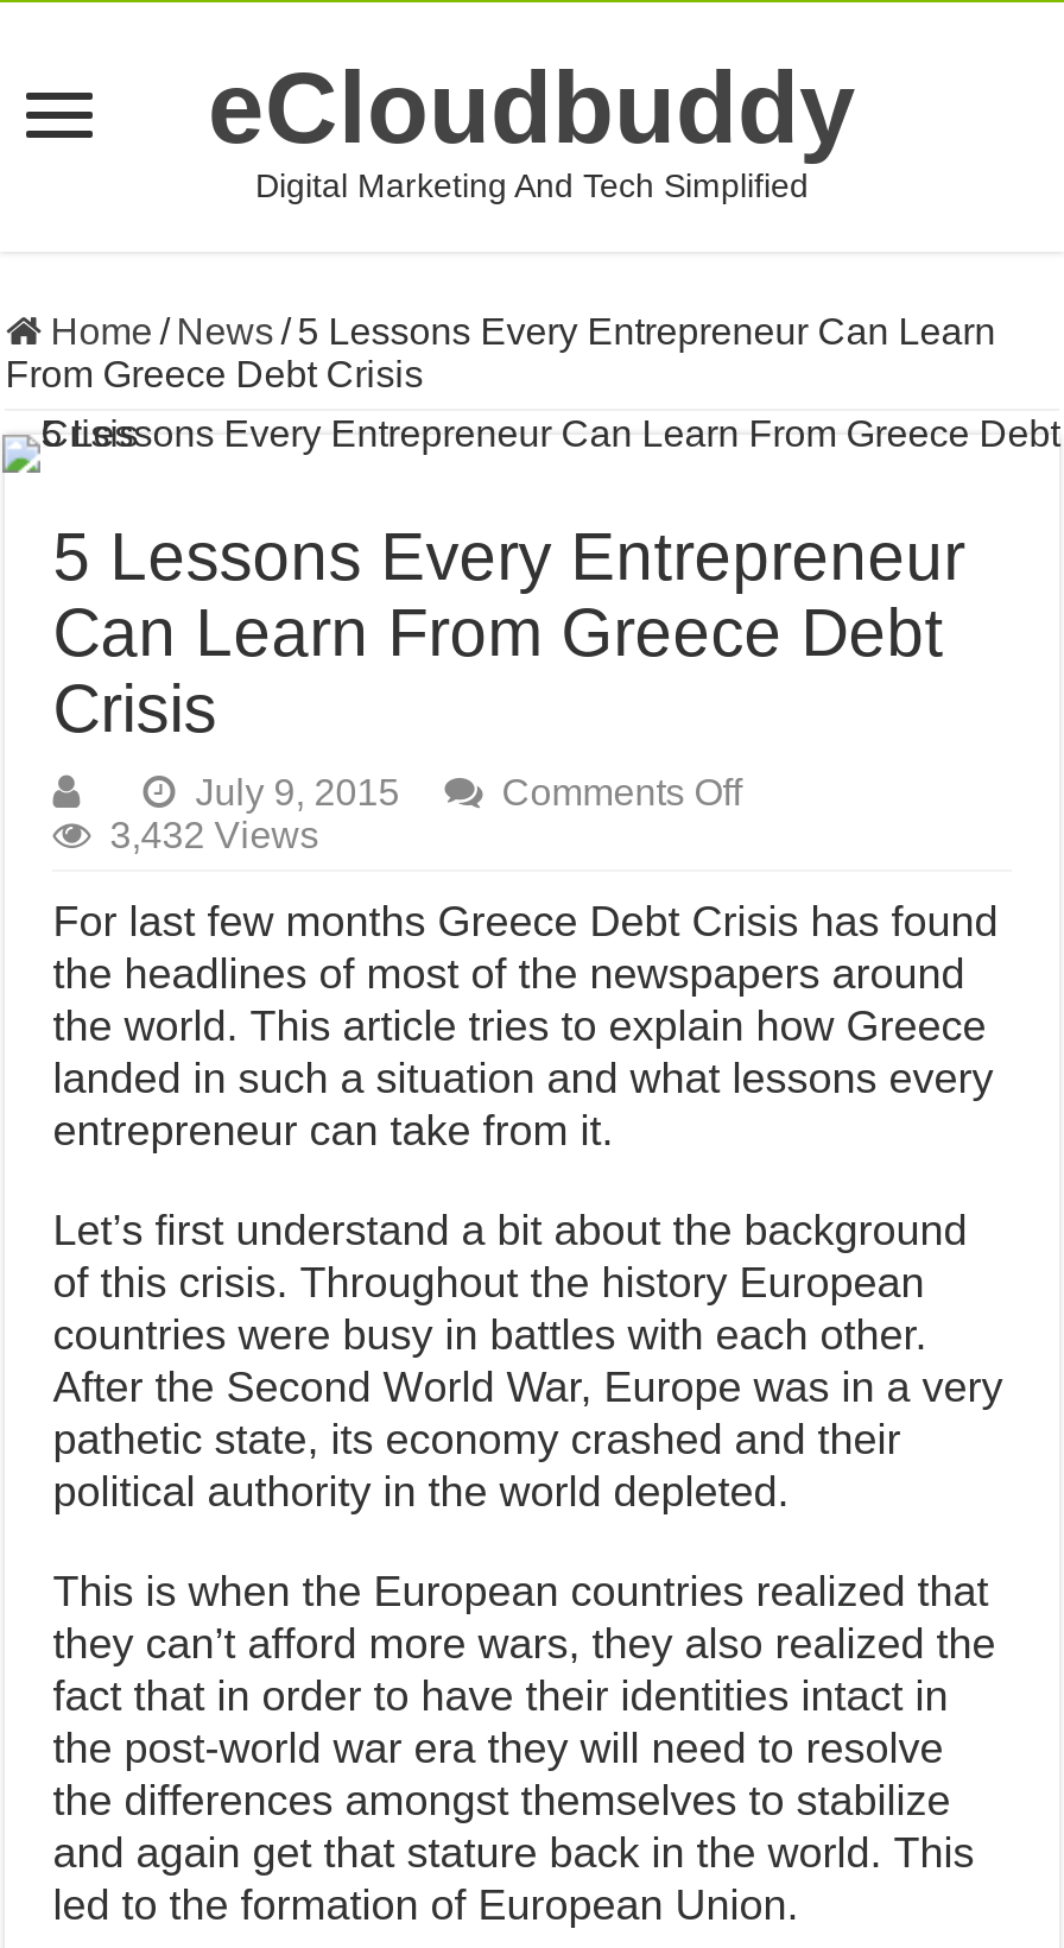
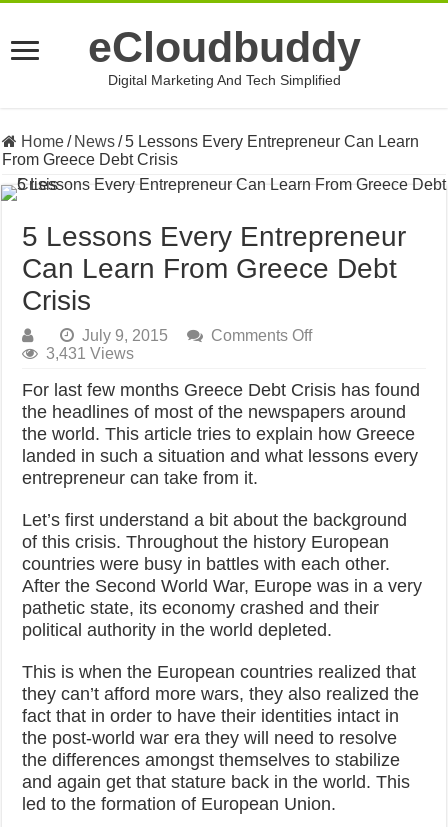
[110,815,319,855] 3,432 Views -> [46,345,134,362] 3,431 Views

